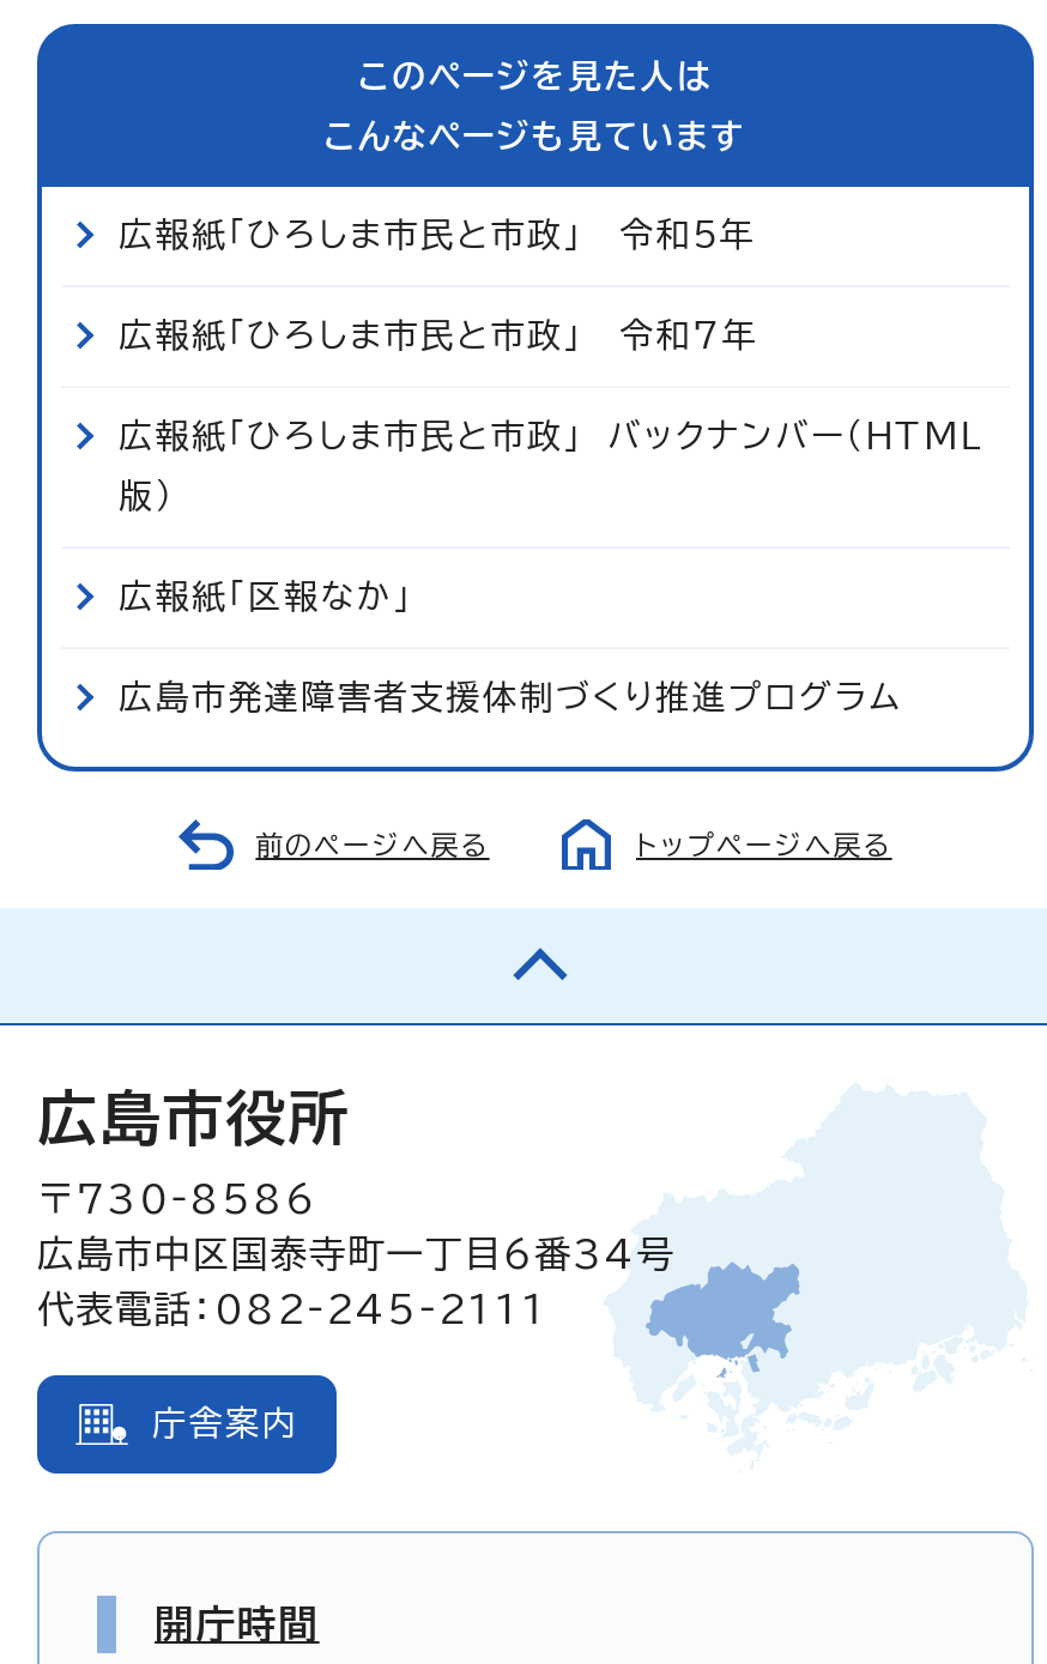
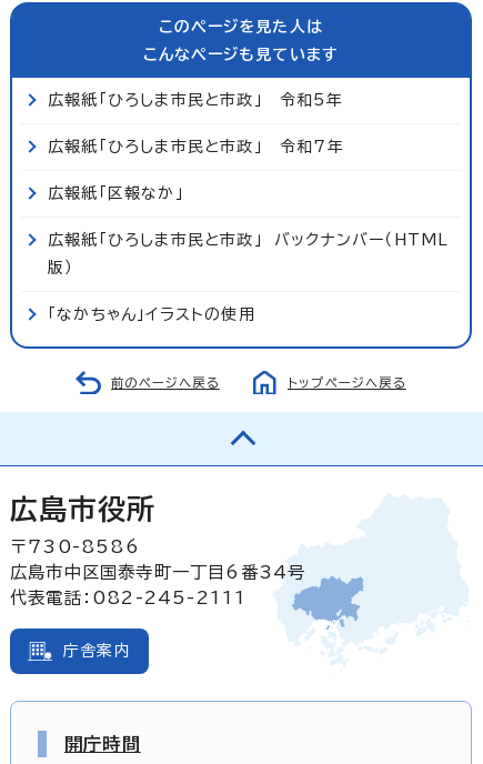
moved [119,418,984,512] -> [48,232,449,275]: 広報紙「ひろしま市民と市政」 バックナンバー（HTML | 版）
moved [119,579,413,612] -> [48,185,184,200]: 広報紙「区報なか」
[119,679,903,713] 広島市発達障害者支援体制づくり推進プログラム -> [48,306,255,321] 「なかちゃん」イラストの使用

